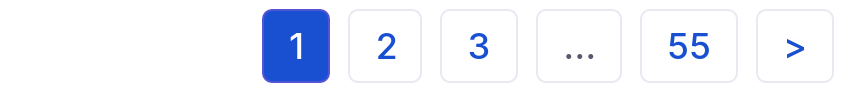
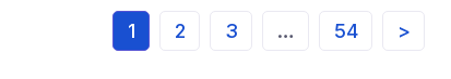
[667,25,711,67] 55 -> [334,19,358,42] 54

